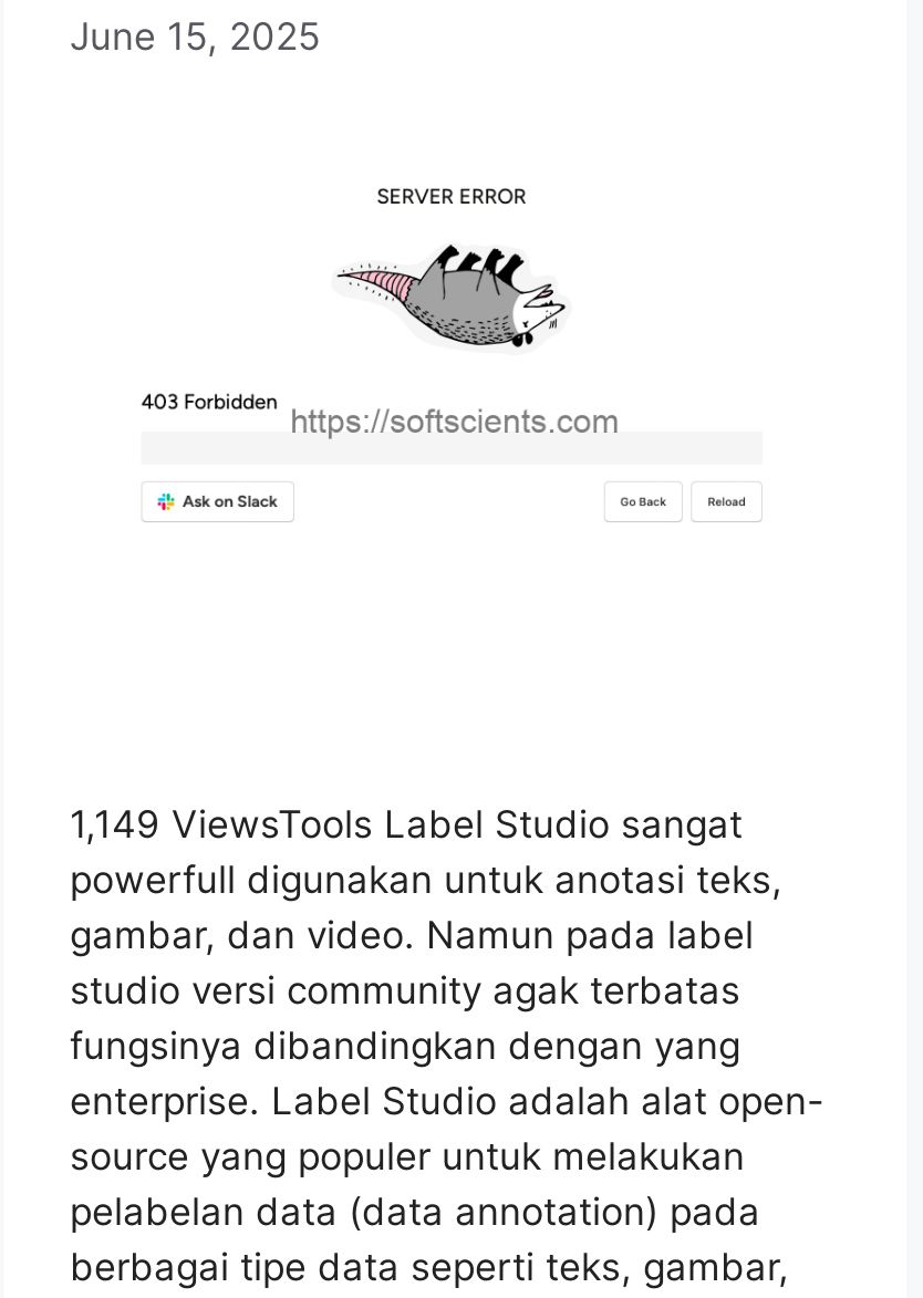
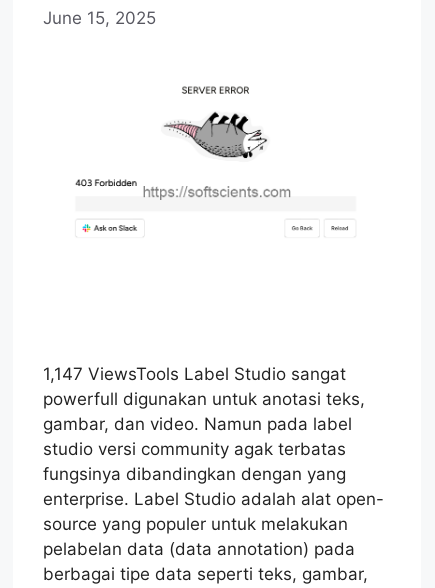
[70,803,743,847] 1,149 ViewsTools Label Studio sangat -> [43,364,346,384] 1,147 ViewsTools Label Studio sangat

